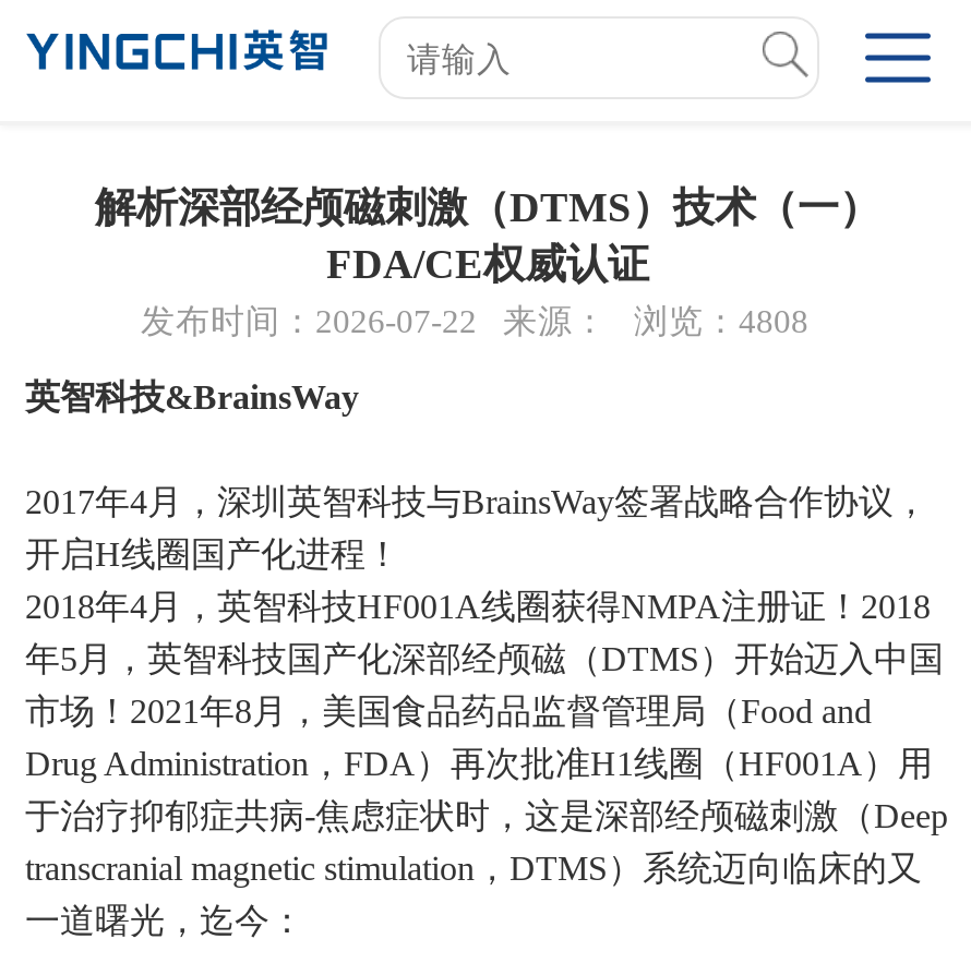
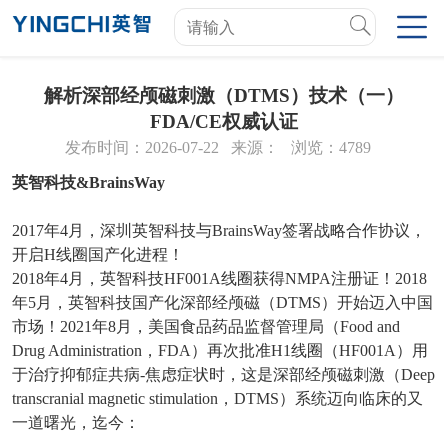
[141,302,808,339] 发布时间：2026-07-22 来源： 浏览：4808 -> [65,139,371,156] 发布时间：2026-07-22 来源： 浏览：4789

